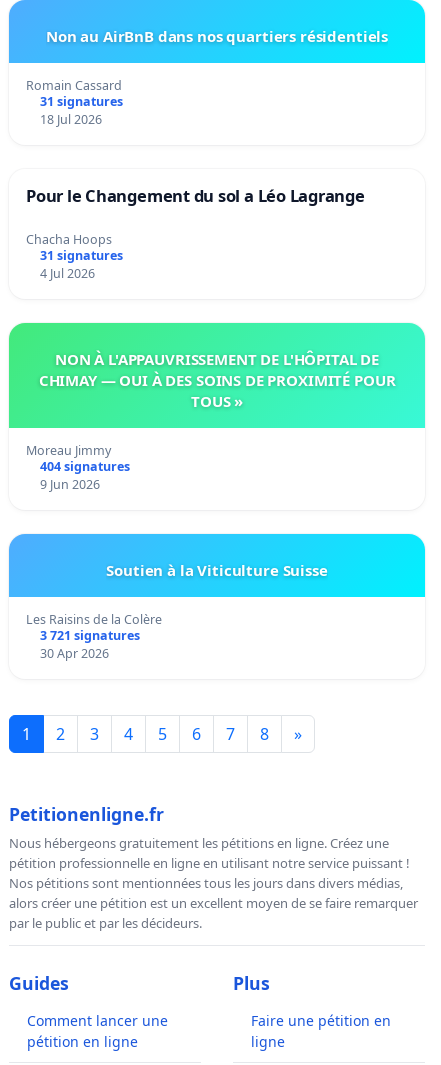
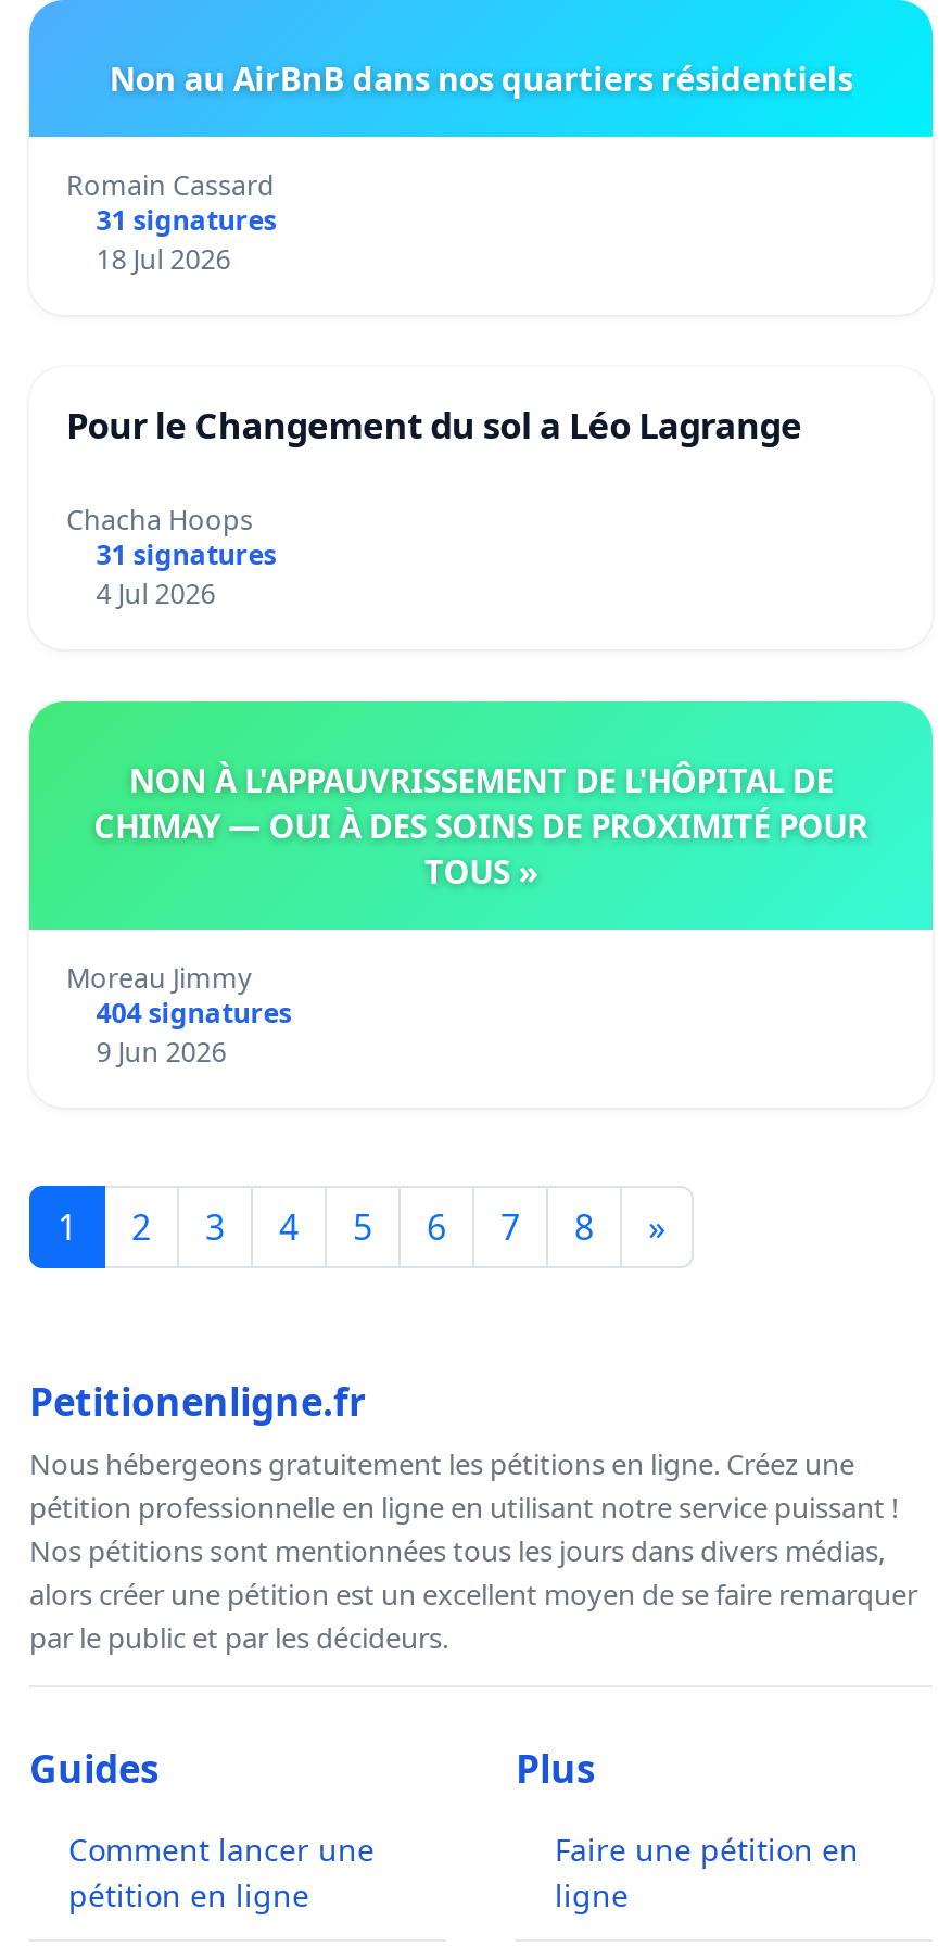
[26,560,328,662] Soutien à la Viticulture Suisse | Les Raisins de la Colère | 3 721 signatures | 30 Apr 2026 -> none

